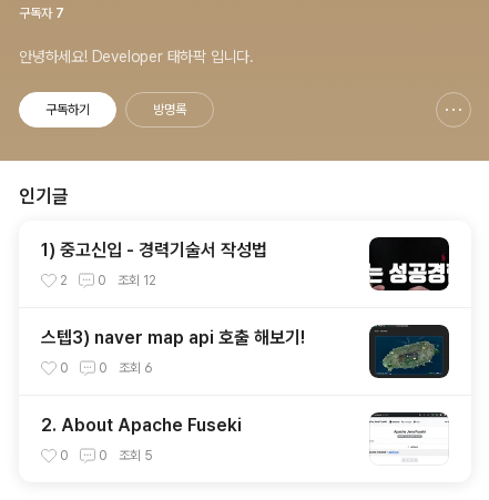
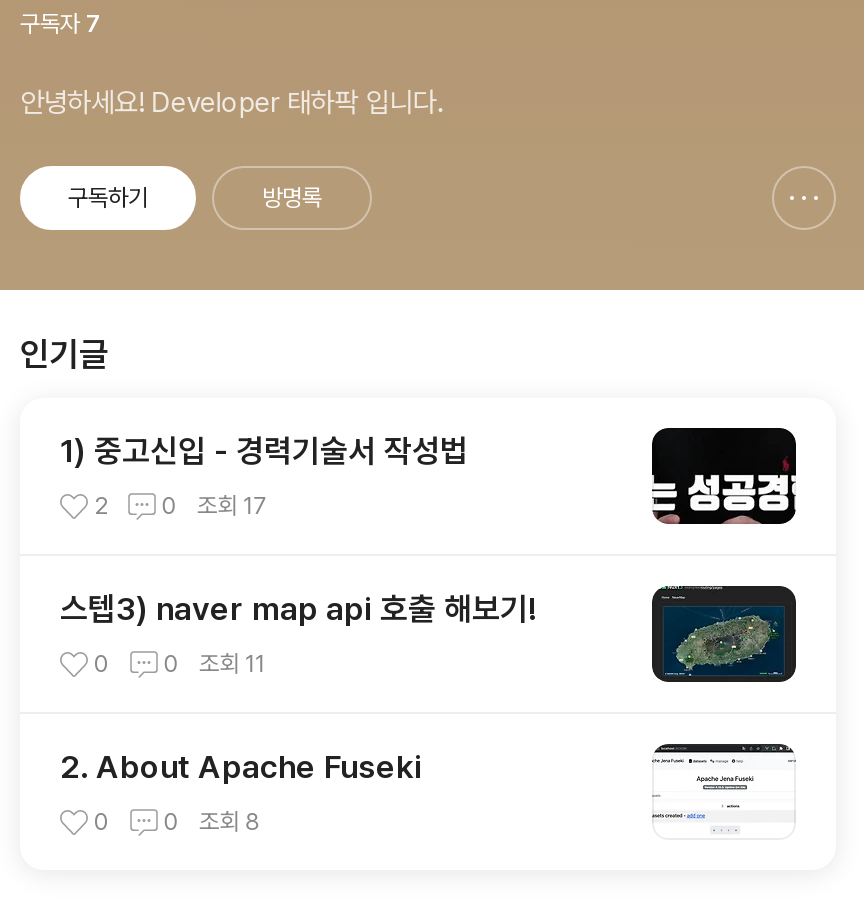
[60,273,156,288] 2 0 조회 12 -> [94,492,269,520] 2 0 조회 17
[60,360,153,376] 0 0 조회 6 -> [94,650,265,678] 0 0 조회 11
[60,448,153,463] 0 0 조회 5 -> [94,808,261,836] 0 0 조회 8

